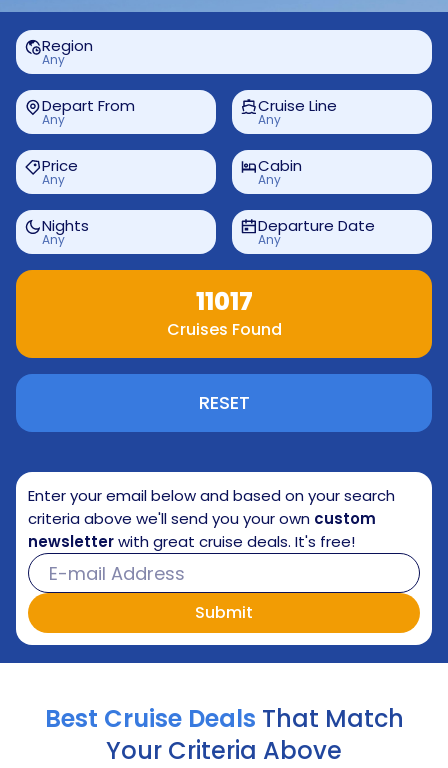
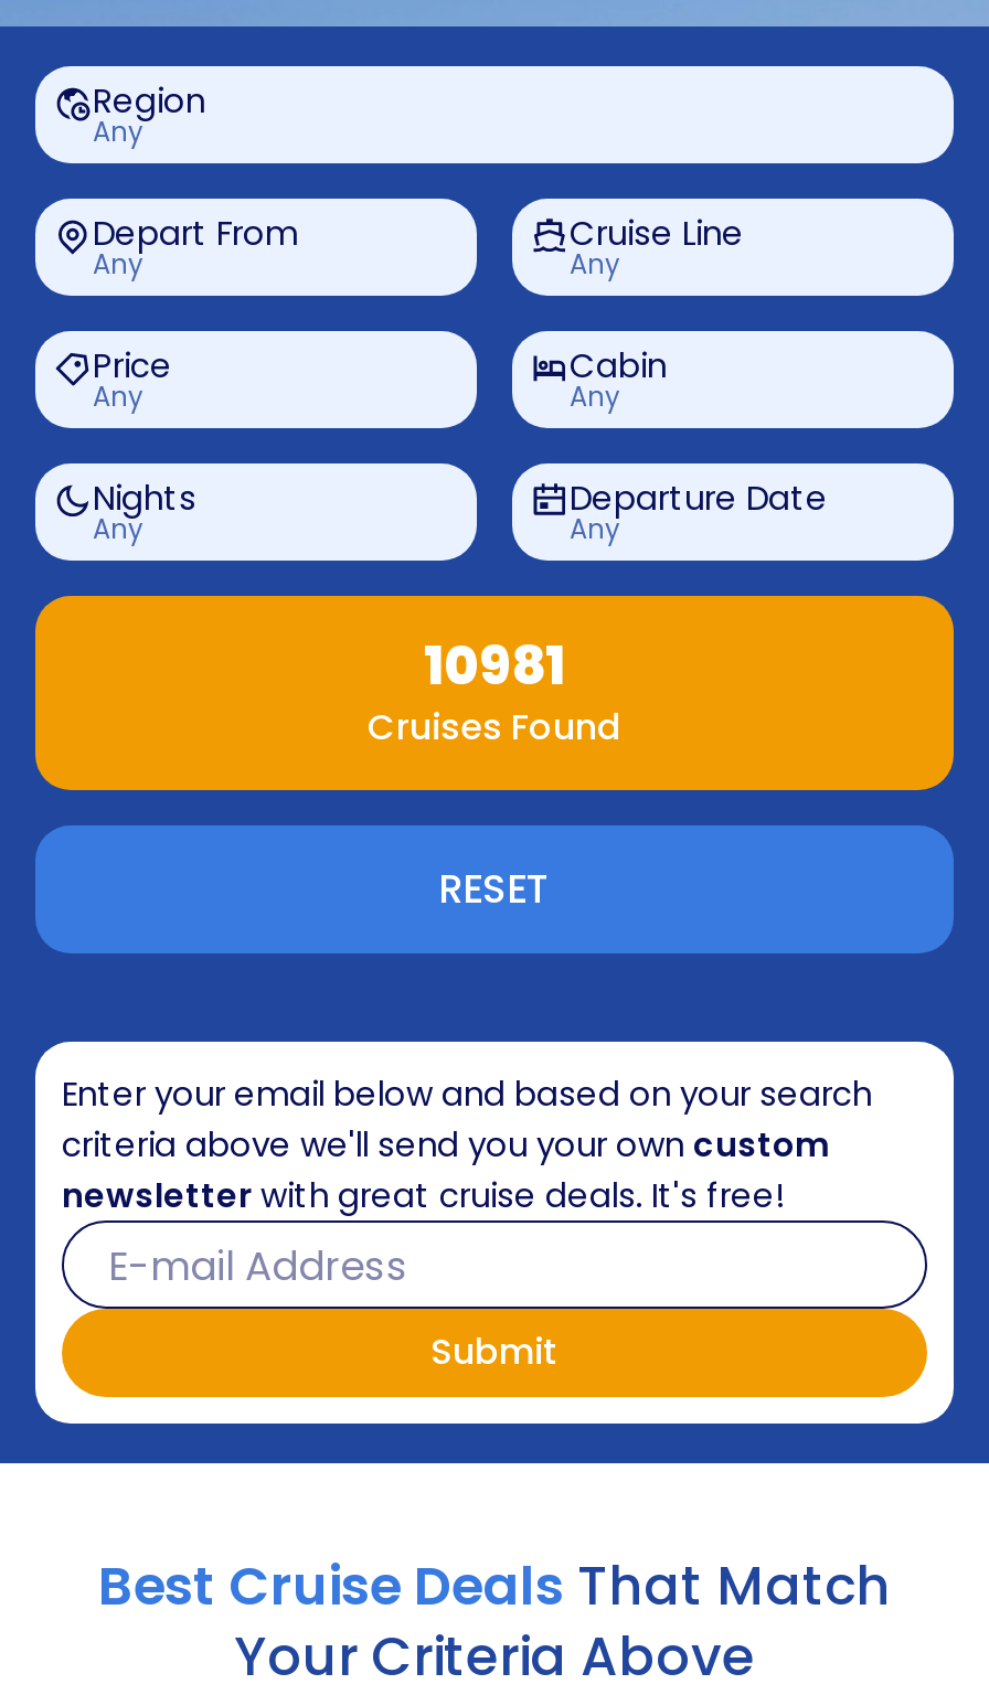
[195,285,252,318] 11017 -> [424,629,565,702] 10981

